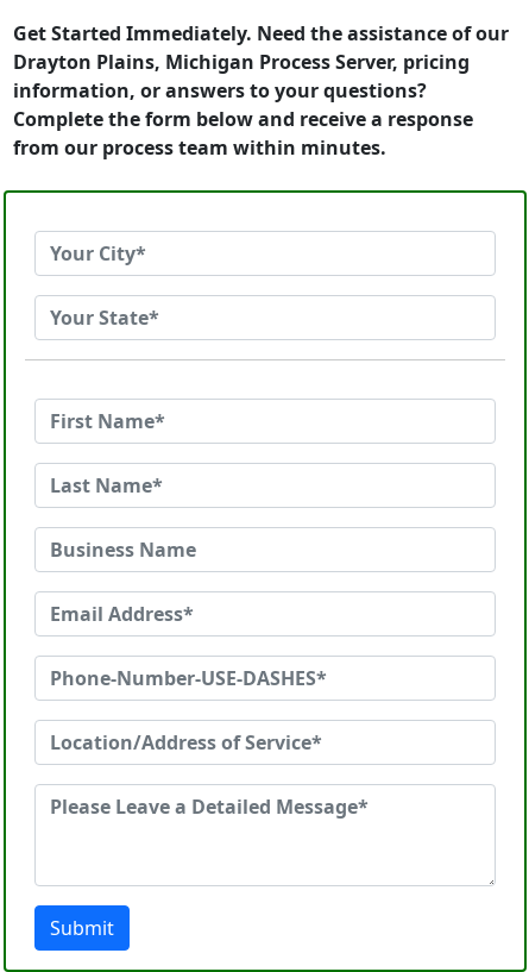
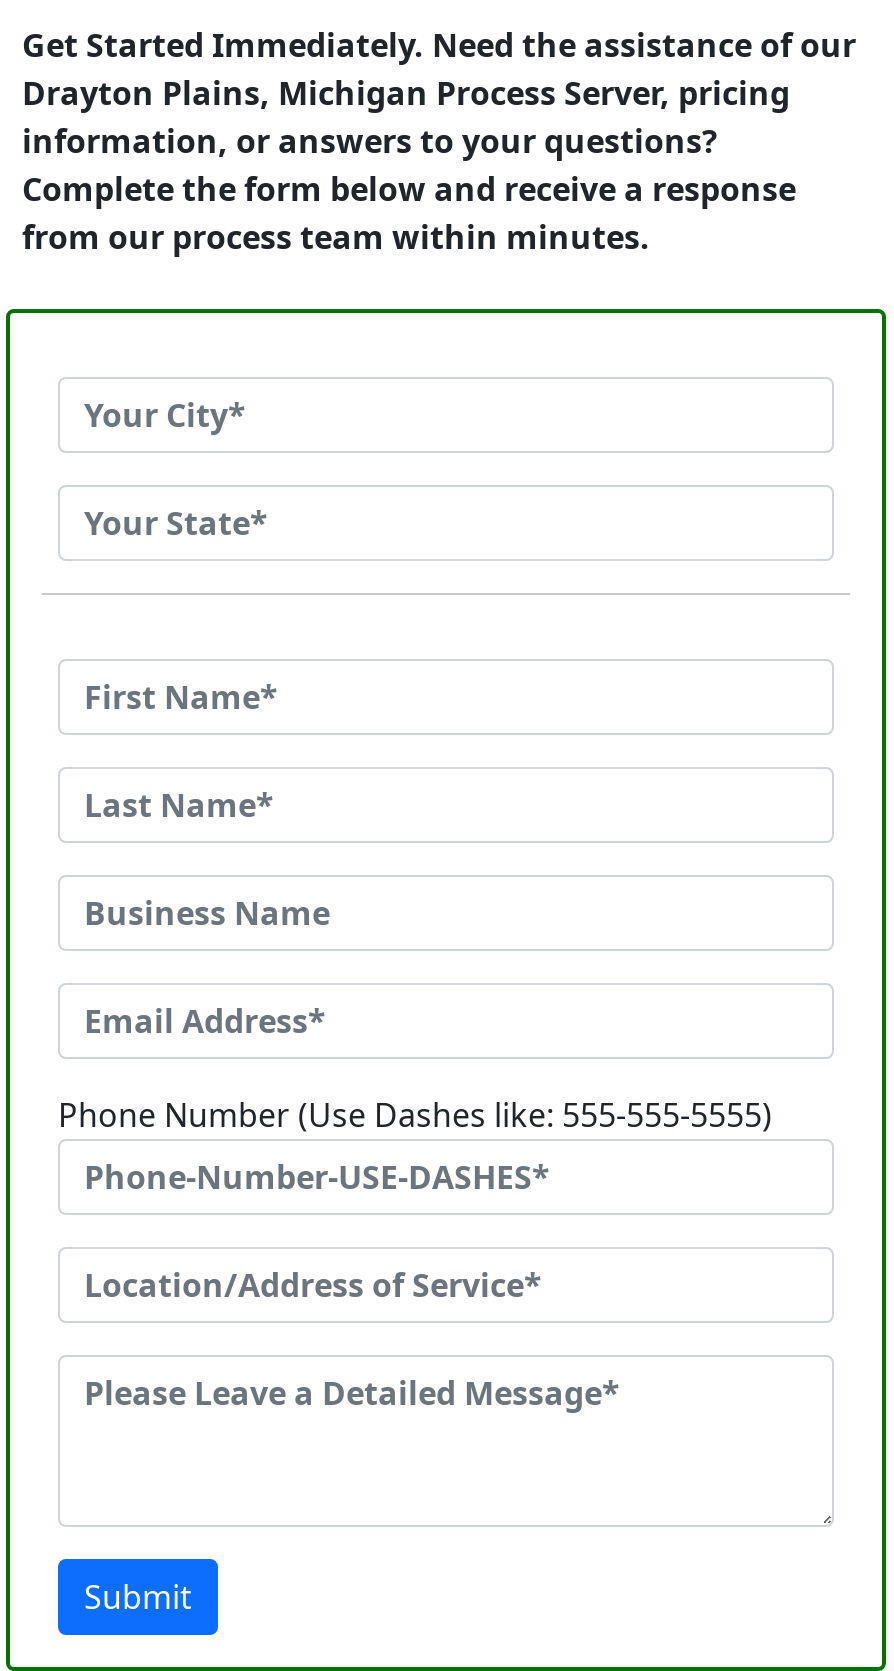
none -> [58,1093,772,1137] Phone Number (Use Dashes like: 555-555-5555)

